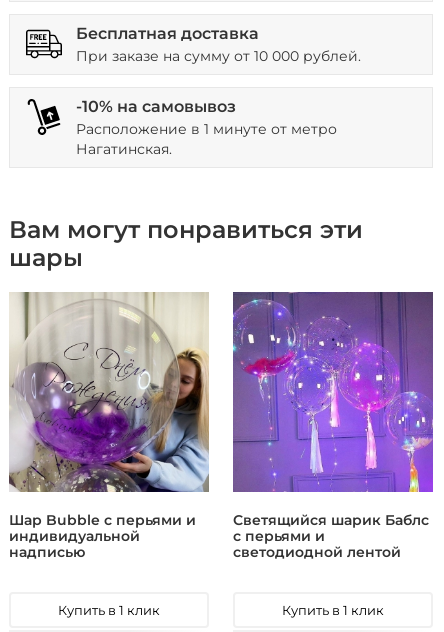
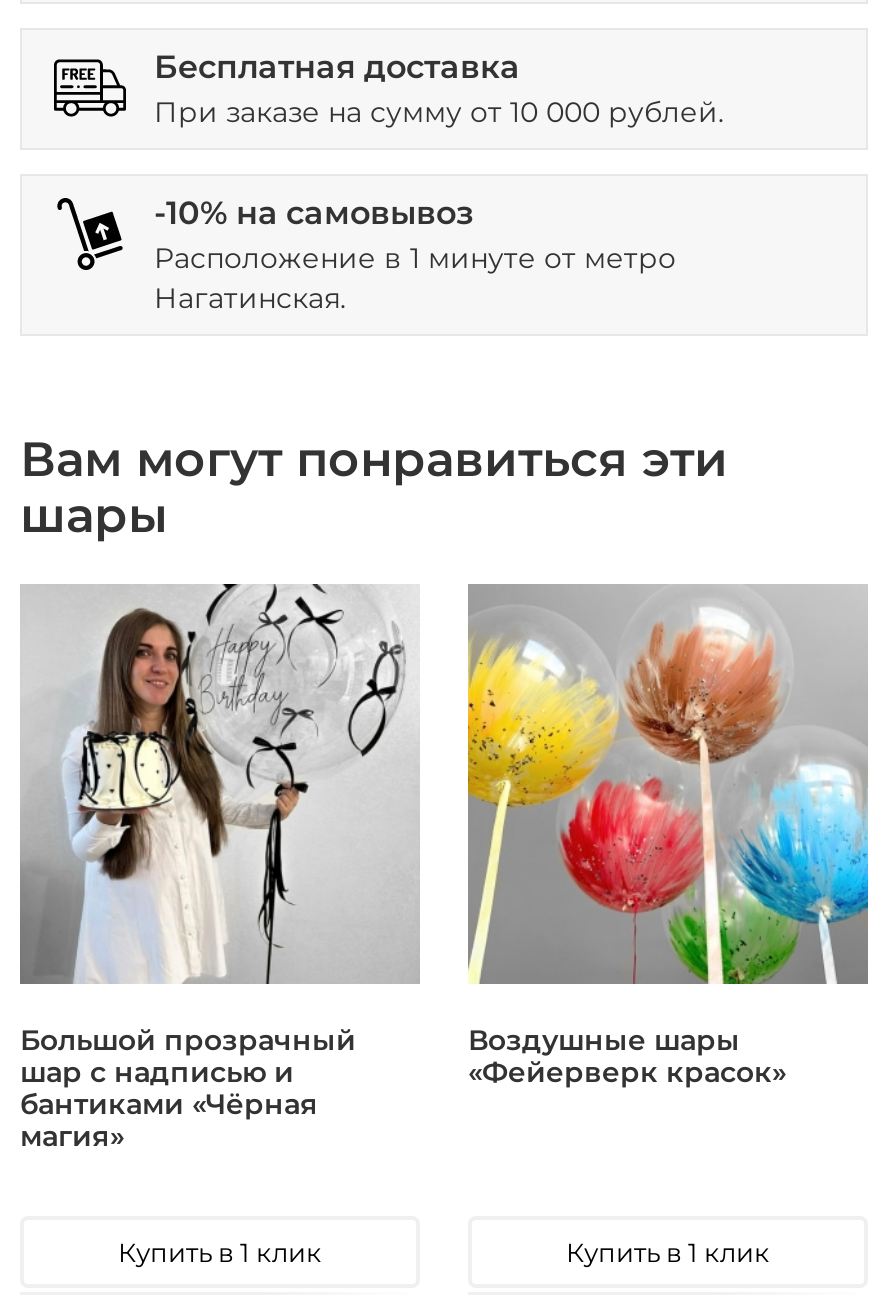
[9,292,209,560] [image] | Шар Bubble с перьями и | индивидуальной | надписью -> [20,582,418,1153] [image] | Большой прозрачный | шар с надписью и | бантиками «Чёрная | магия»
[232,292,434,560] [image] | Светящийся шарик Баблс | с перьями и | светодиодной лентой -> [466,586,870,1089] [image] | Воздушные шары | «Фейерверк красок»

